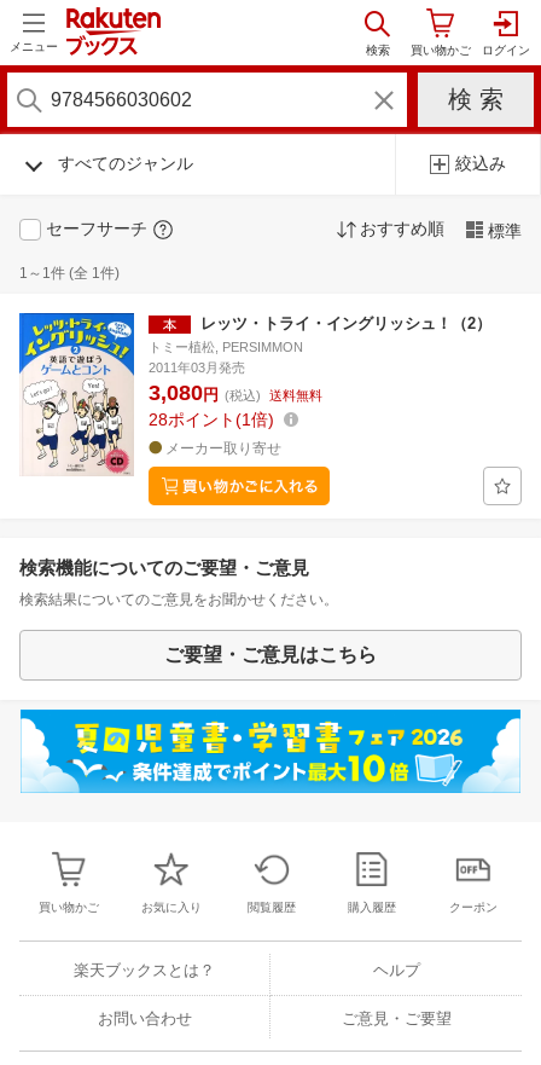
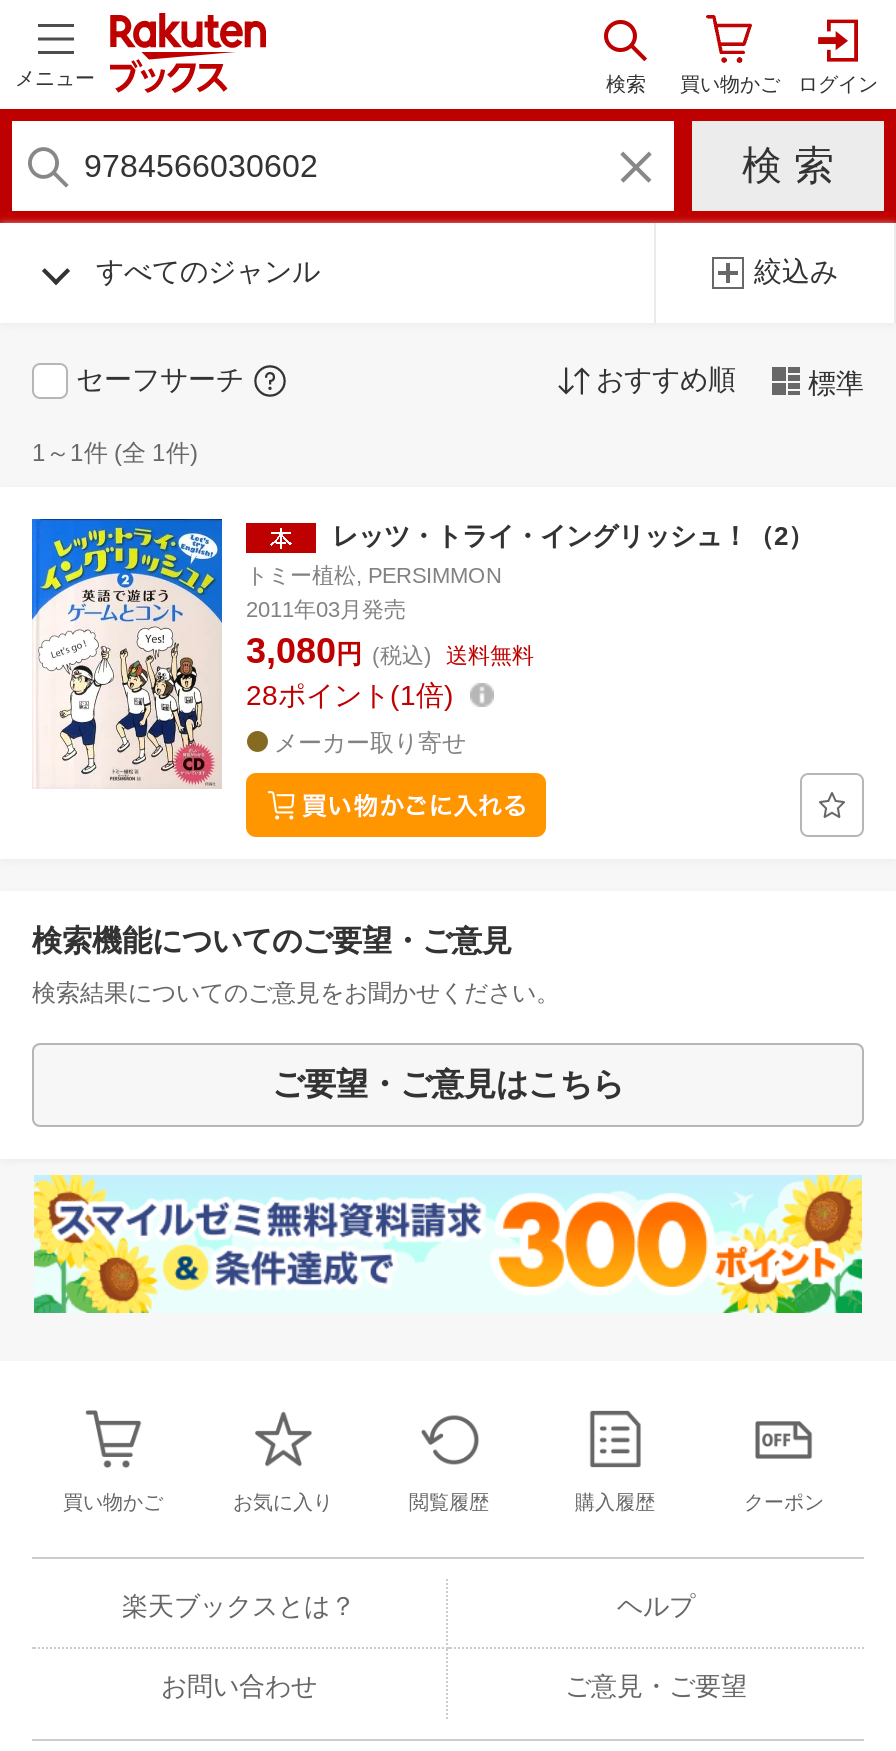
[19,708,522,794] [image] -> [32,1173,864,1315] [image]

